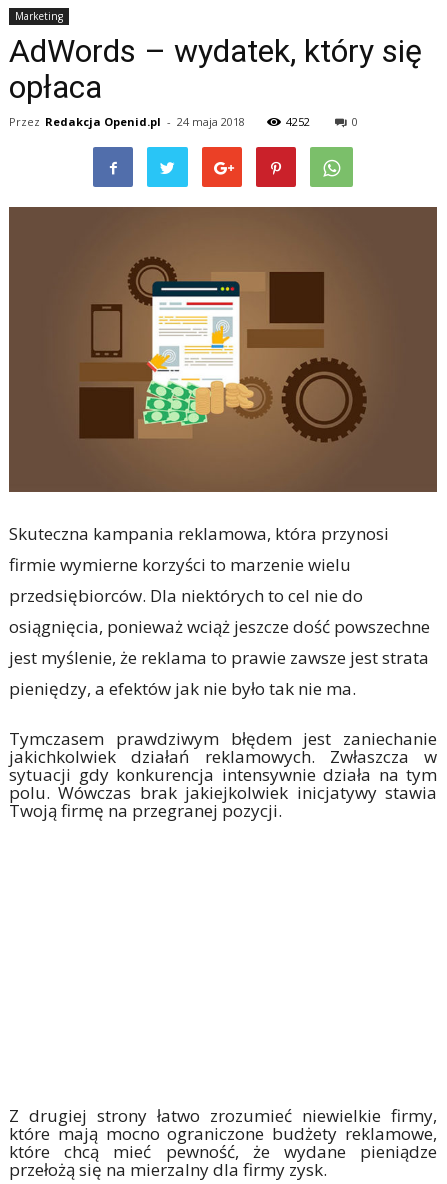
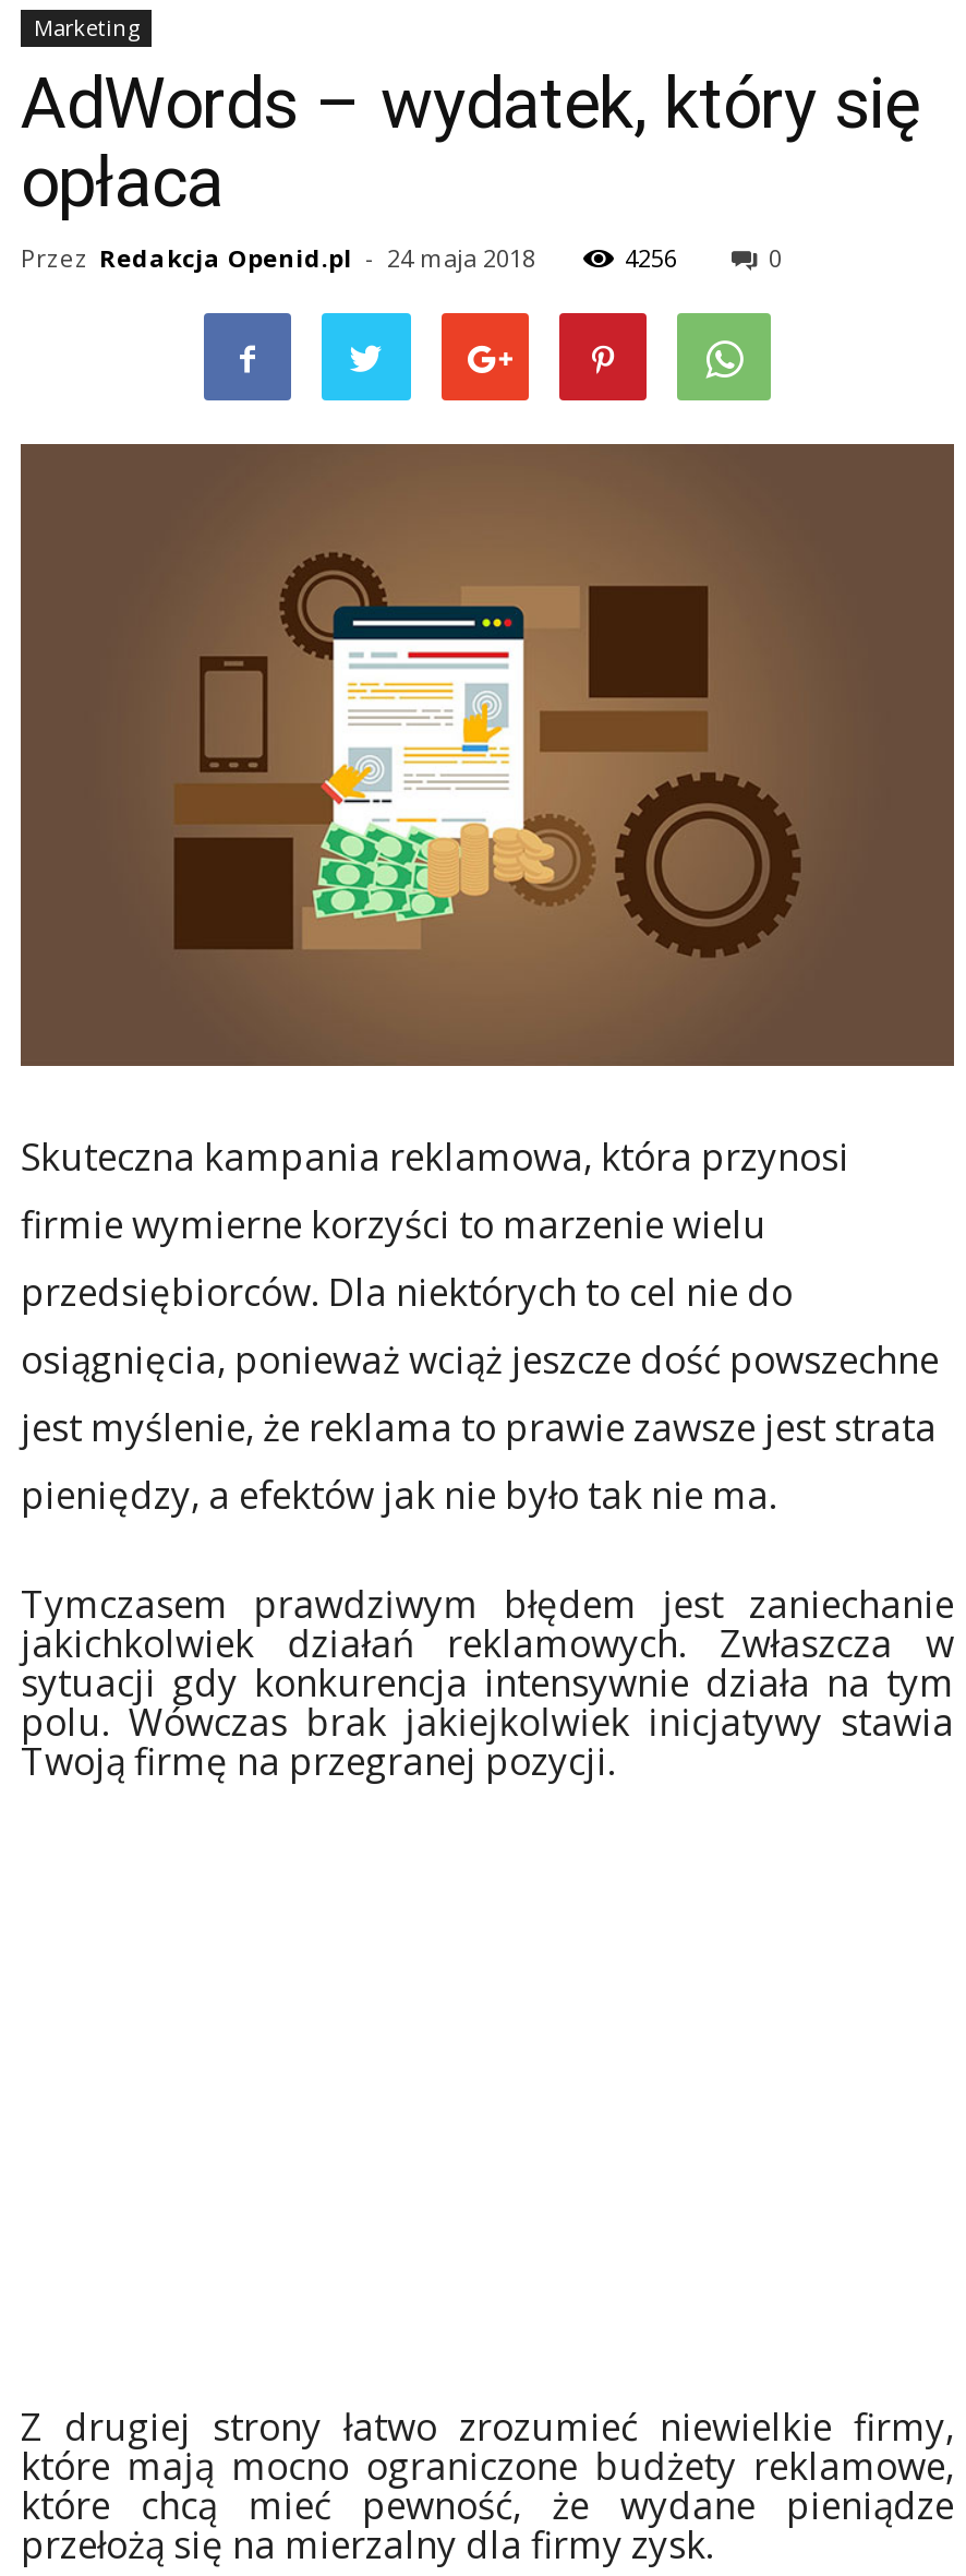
[286,114,310,129] 4252 -> [625,241,677,274] 4256

